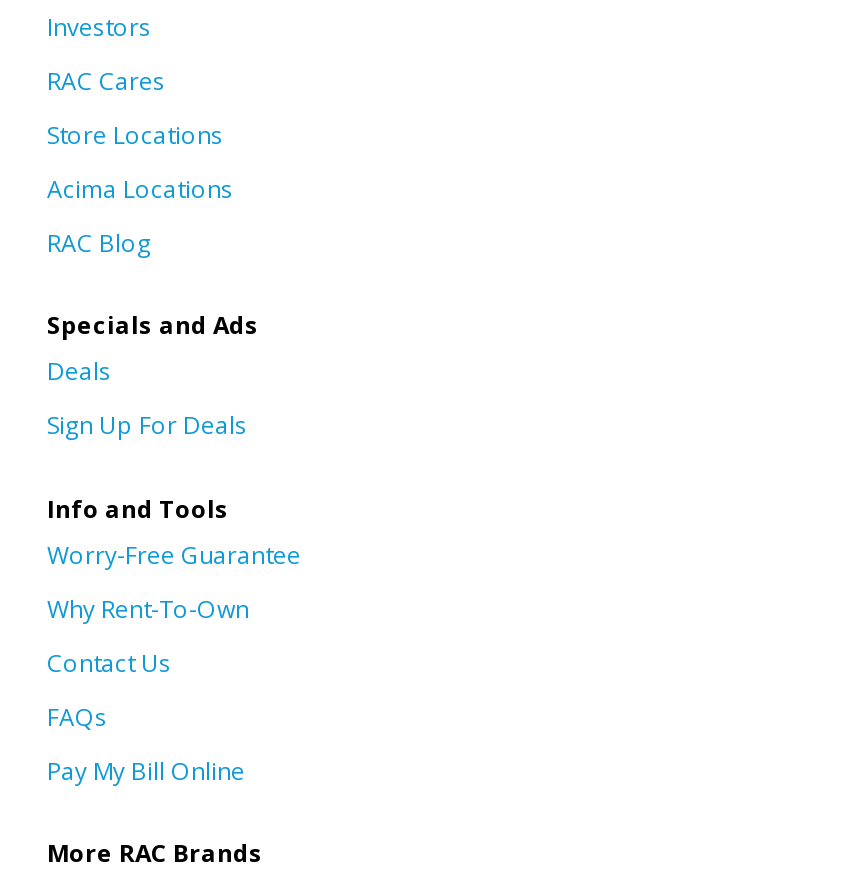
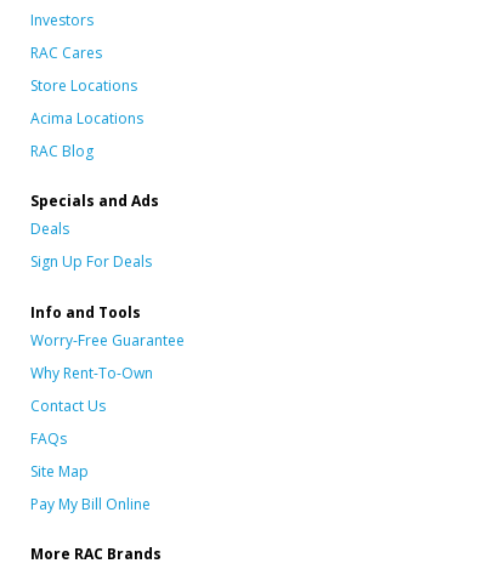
none -> [30,460,89,481] Site Map

